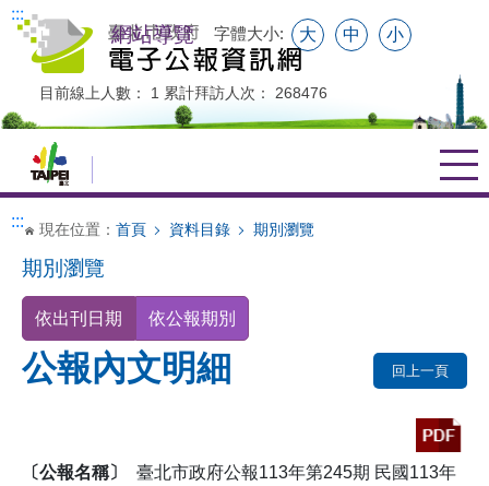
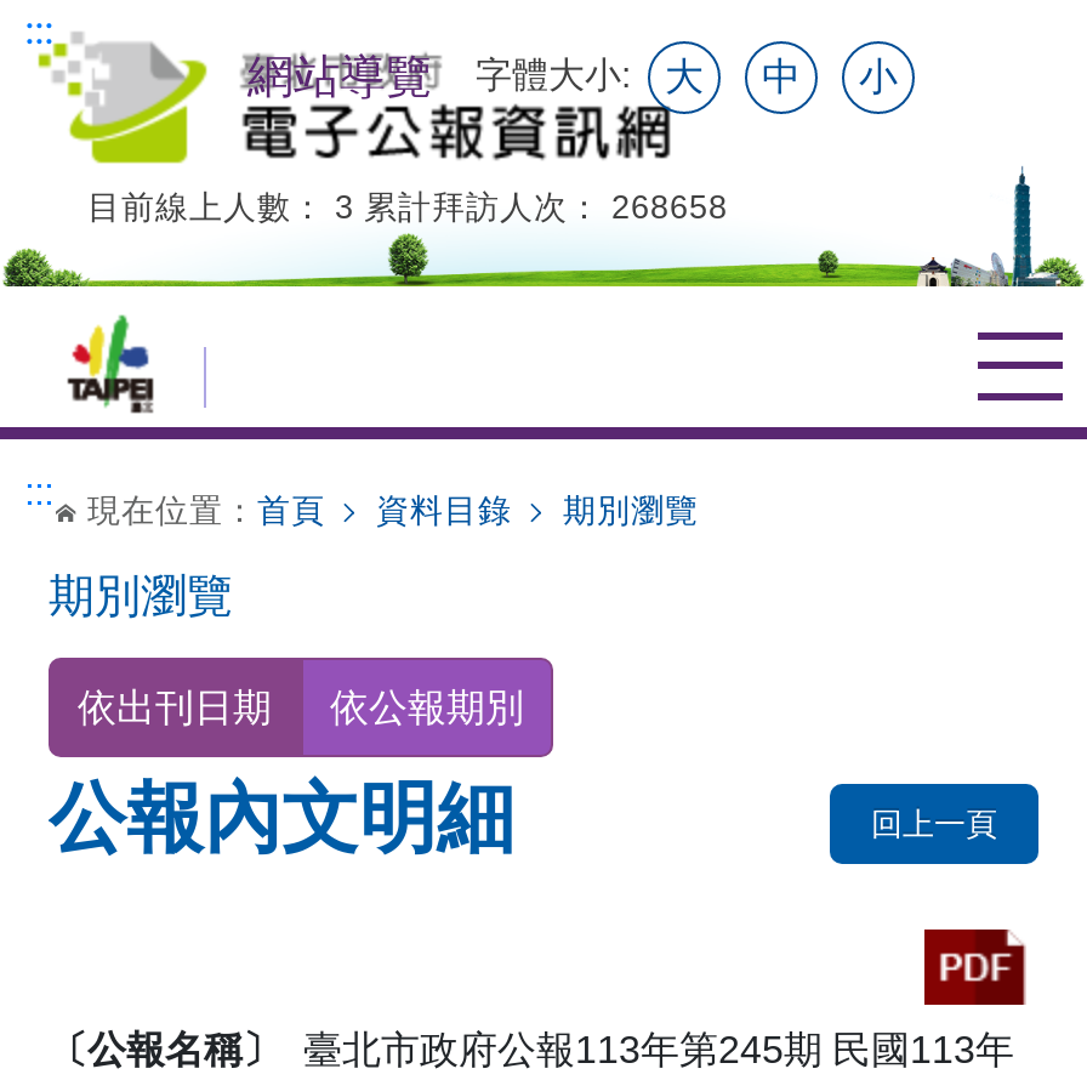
[39,85,327,102] 目前線上人數：1 累計拜訪人次：268476 -> [87,189,728,226] 目前線上人數：3 累計拜訪人次：268658

